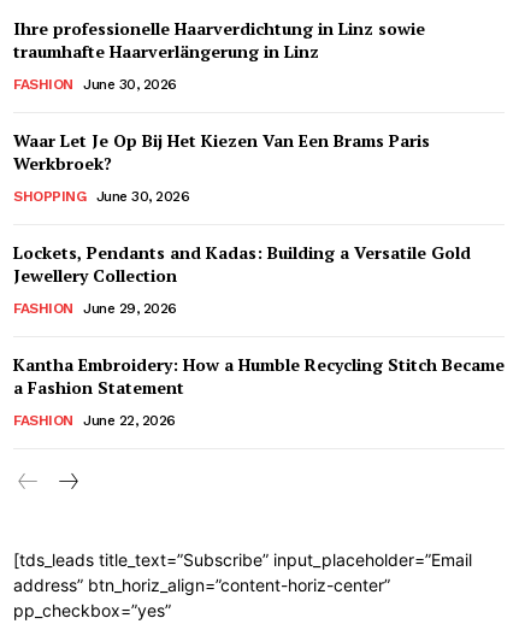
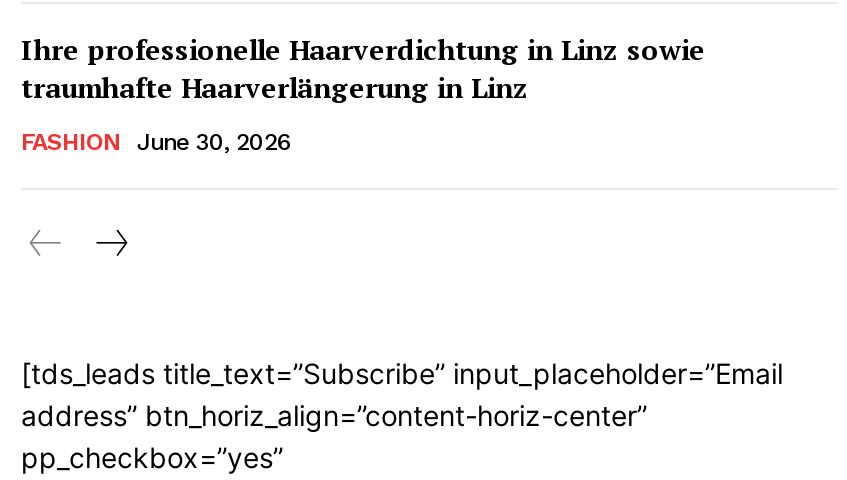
[13,129,505,429] Waar Let Je Op Bij Het Kiezen Van Een Brams Paris | Werkbroek? | SHOPPING | June 30, 2026 | Lockets, Pendants and Kadas: Building a Versatile Gold | Jewellery Collection | FASHION | June 29, 2026 | Kantha Embroidery: How a Humble Recycling Stitch Became | a Fashion Statement | FASHION | June 22, 2026 -> none

